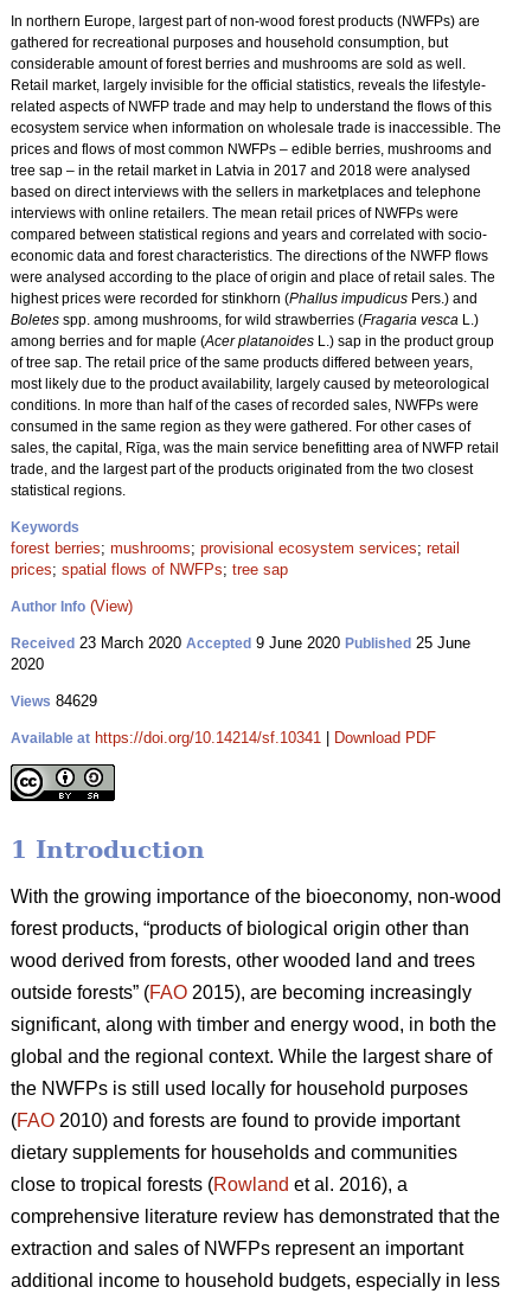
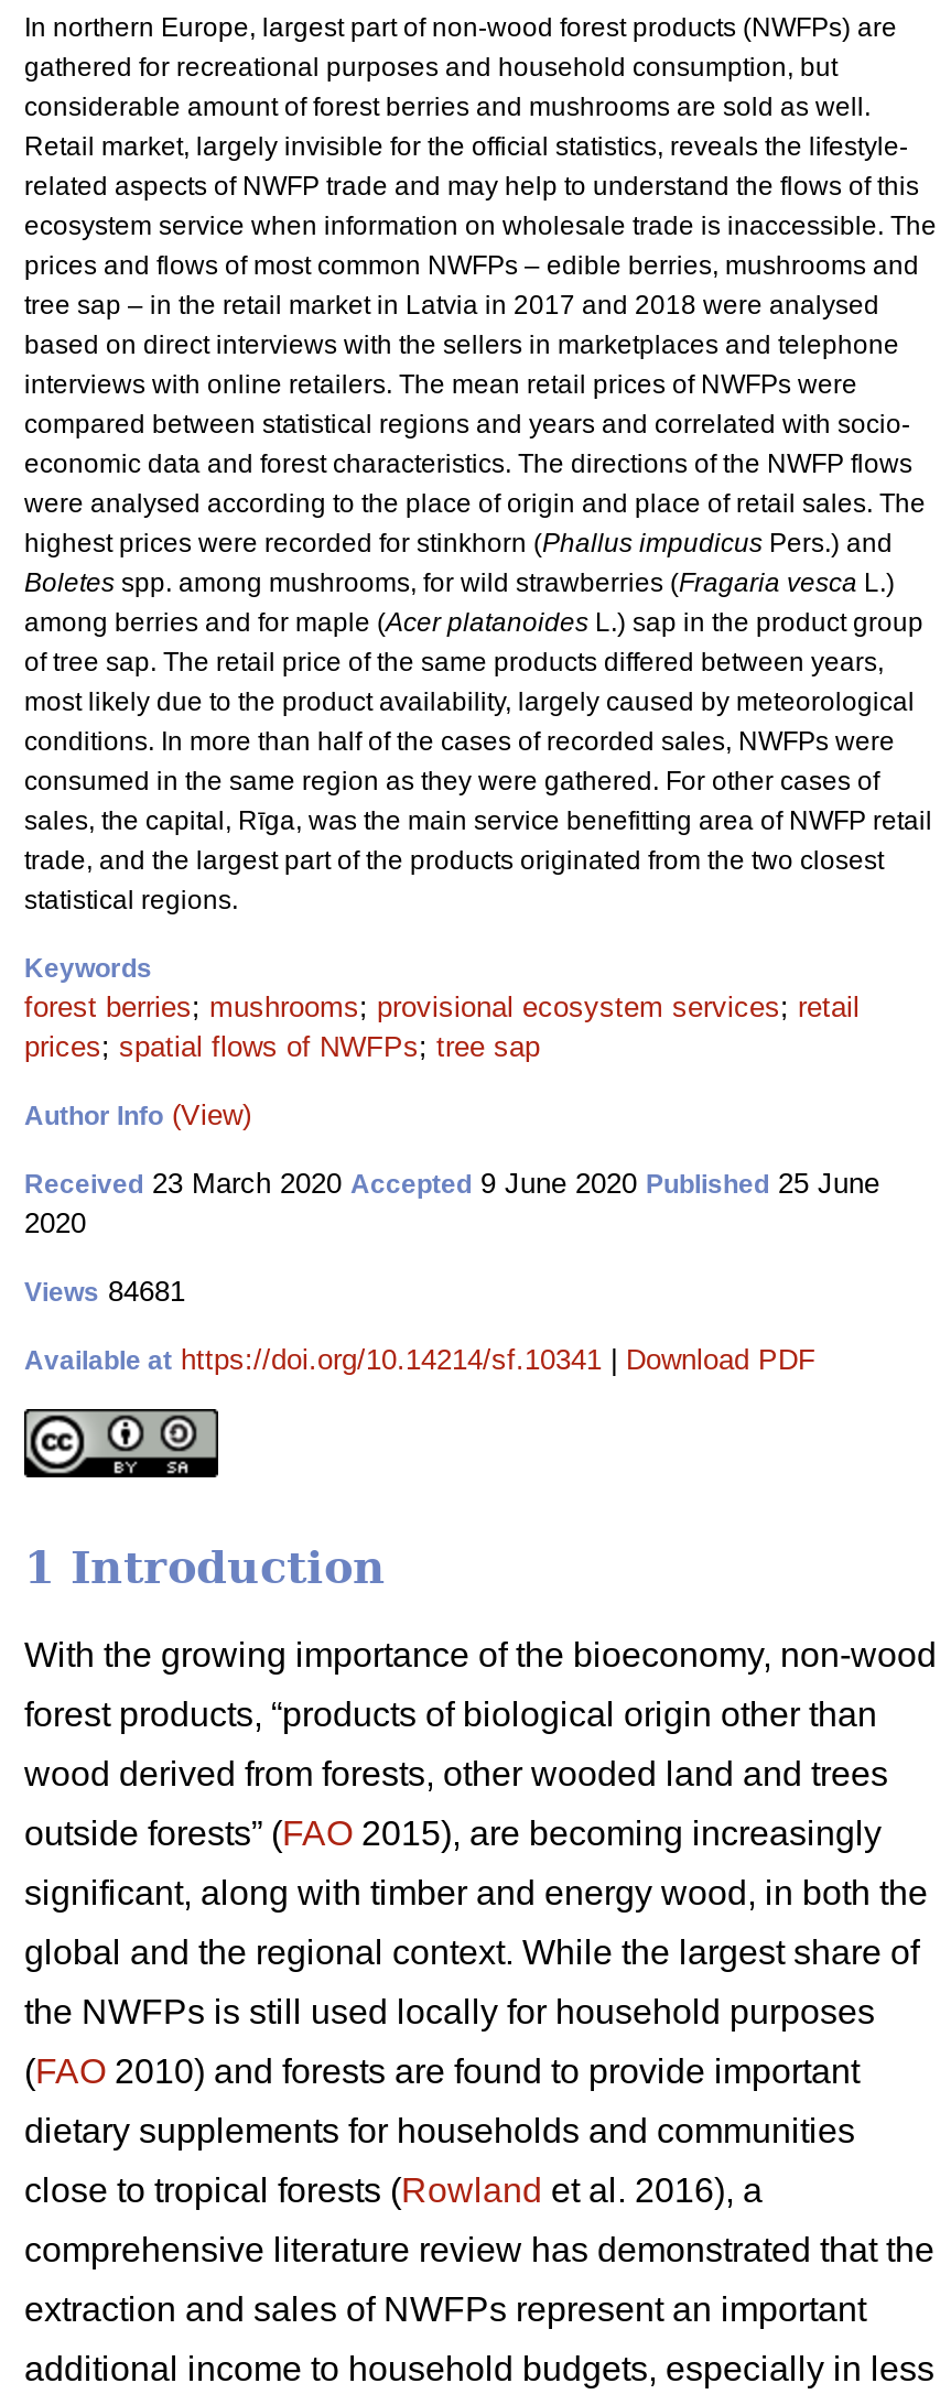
[11,692,97,710] Views 84629 -> [24,1275,185,1308] Views 84681

